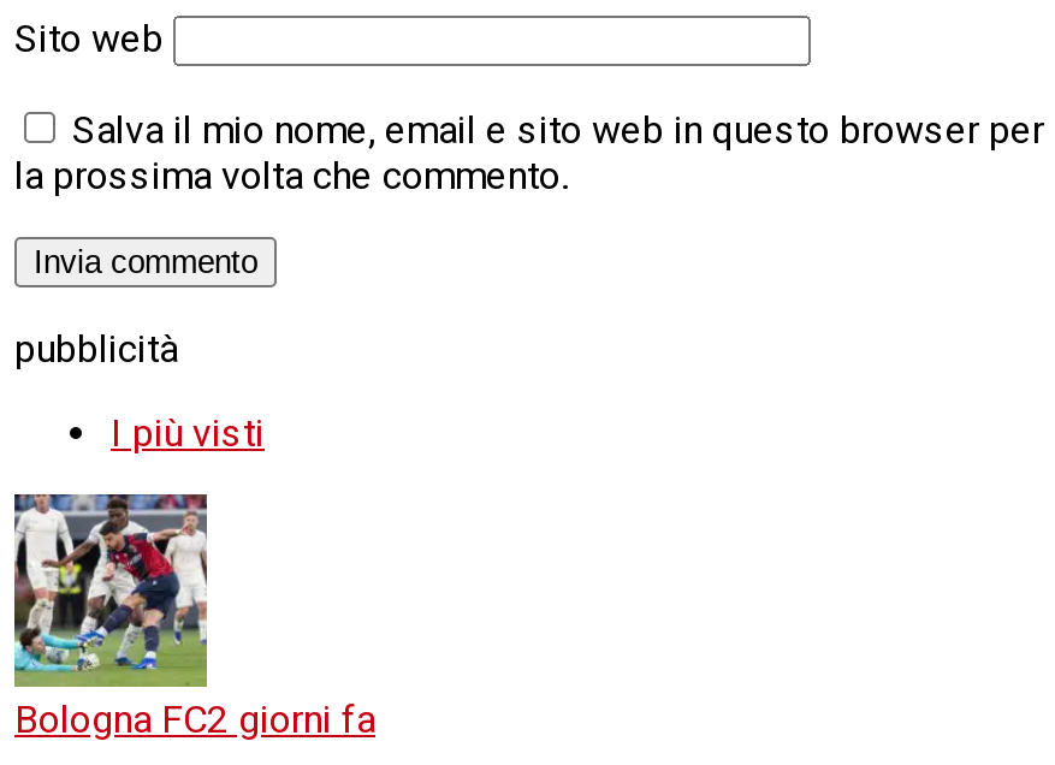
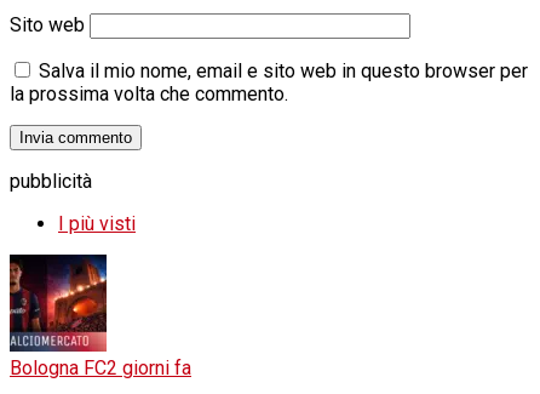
[12,492,209,689] [image] -> [8,253,108,353] [image]

